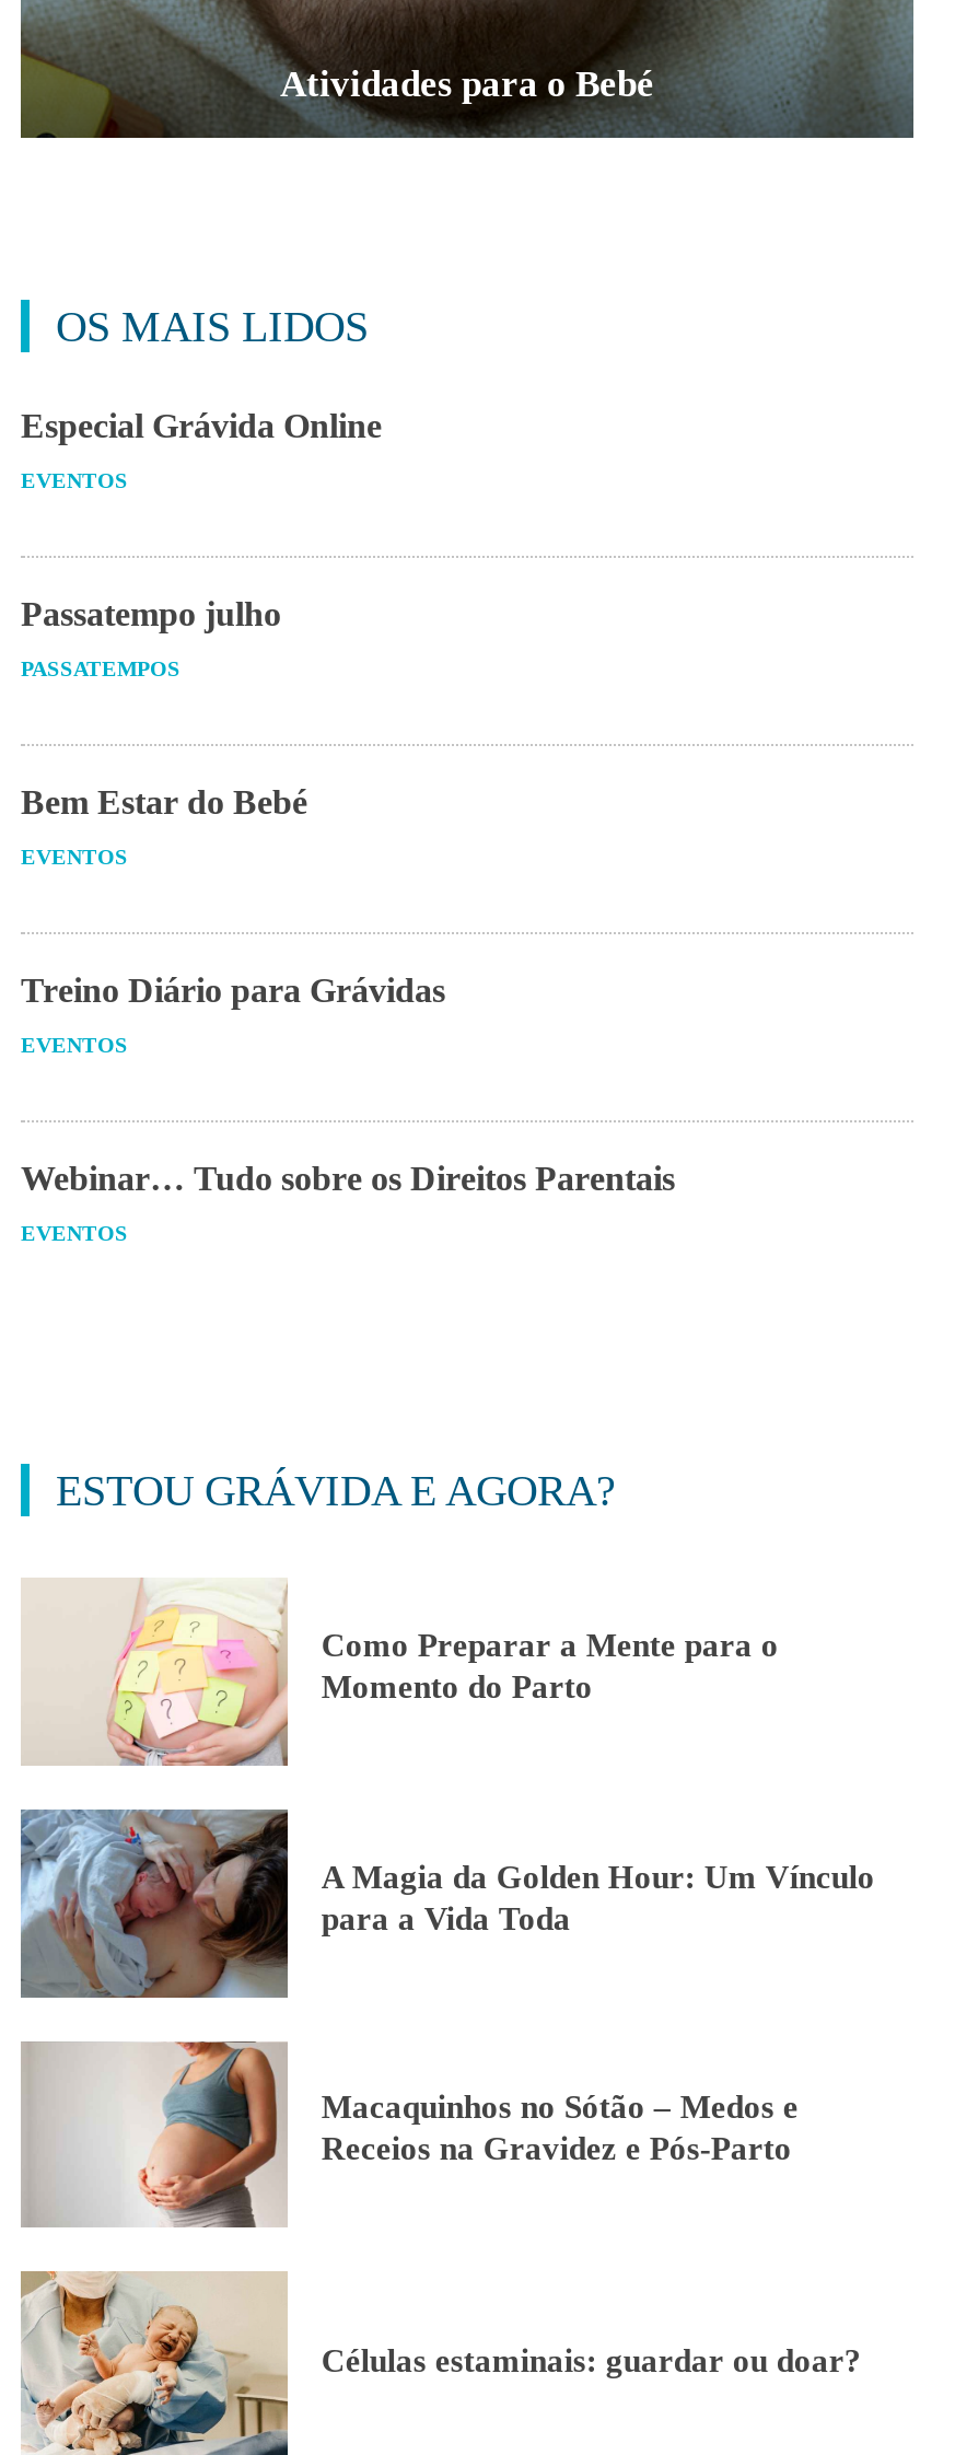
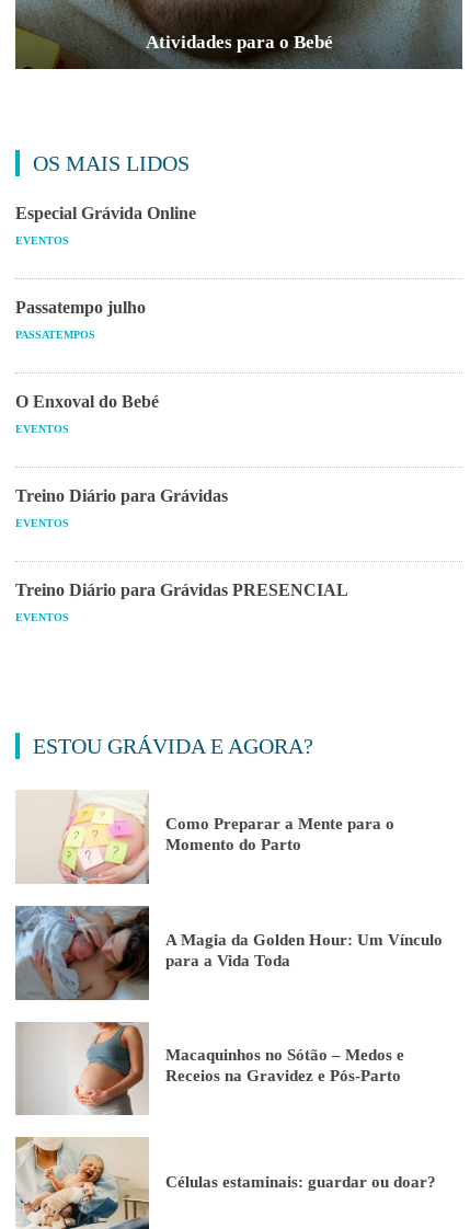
[21,784,307,821] Bem Estar do Bebé -> [15,392,159,411] O Enxoval do Bebé
[21,1160,675,1197] Webinar… Tudo sobre os Direitos Parentais -> [15,581,348,599] Treino Diário para Grávidas PRESENCIAL

